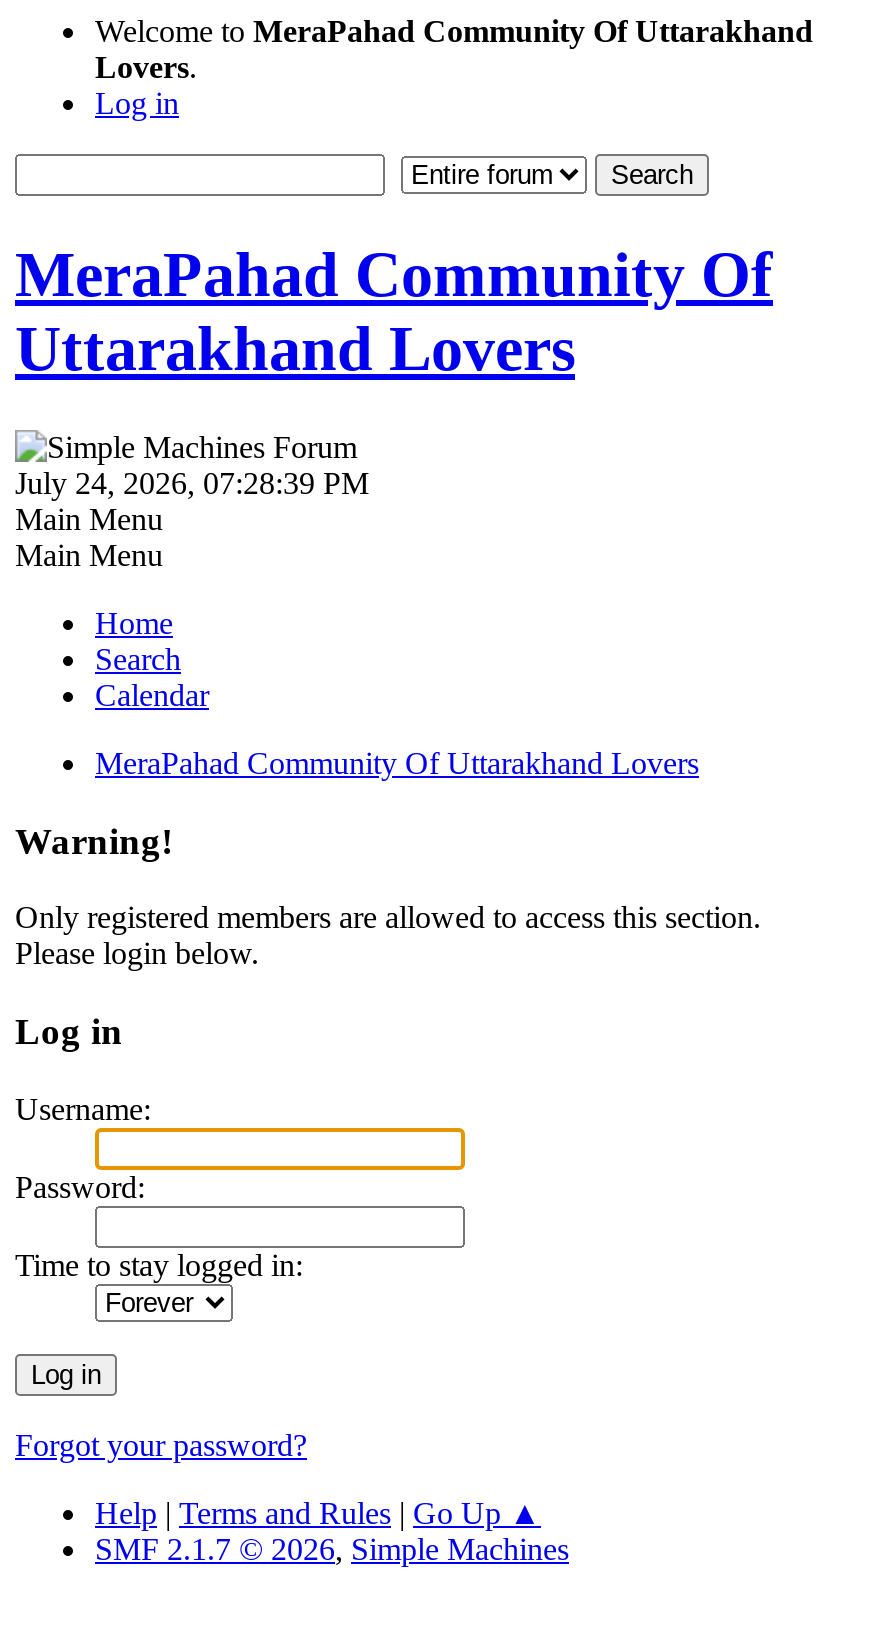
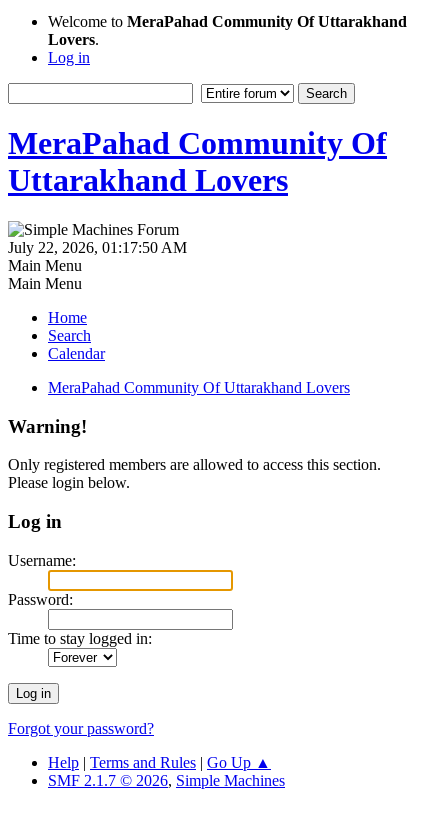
[15,466,369,500] July 24, 2026, 07:28:39 PM -> [8,239,187,256] July 22, 2026, 01:17:50 AM

